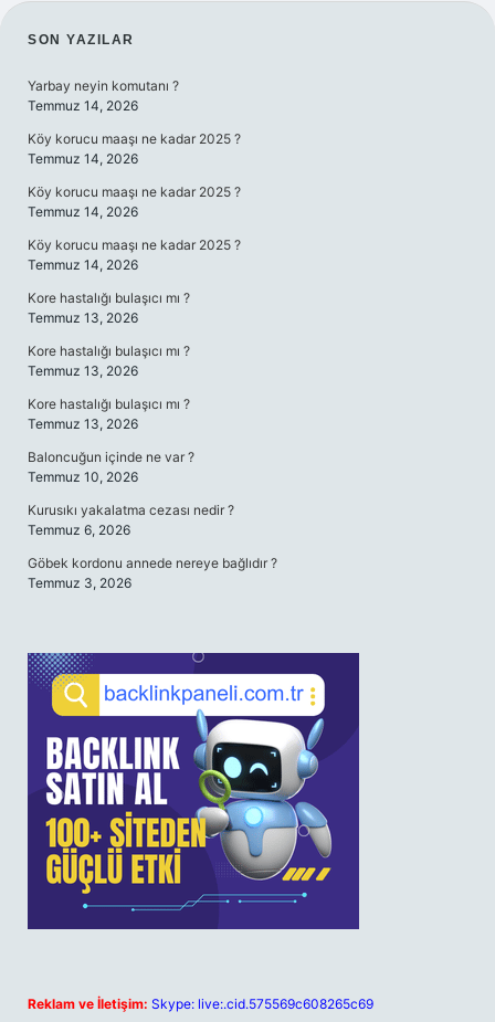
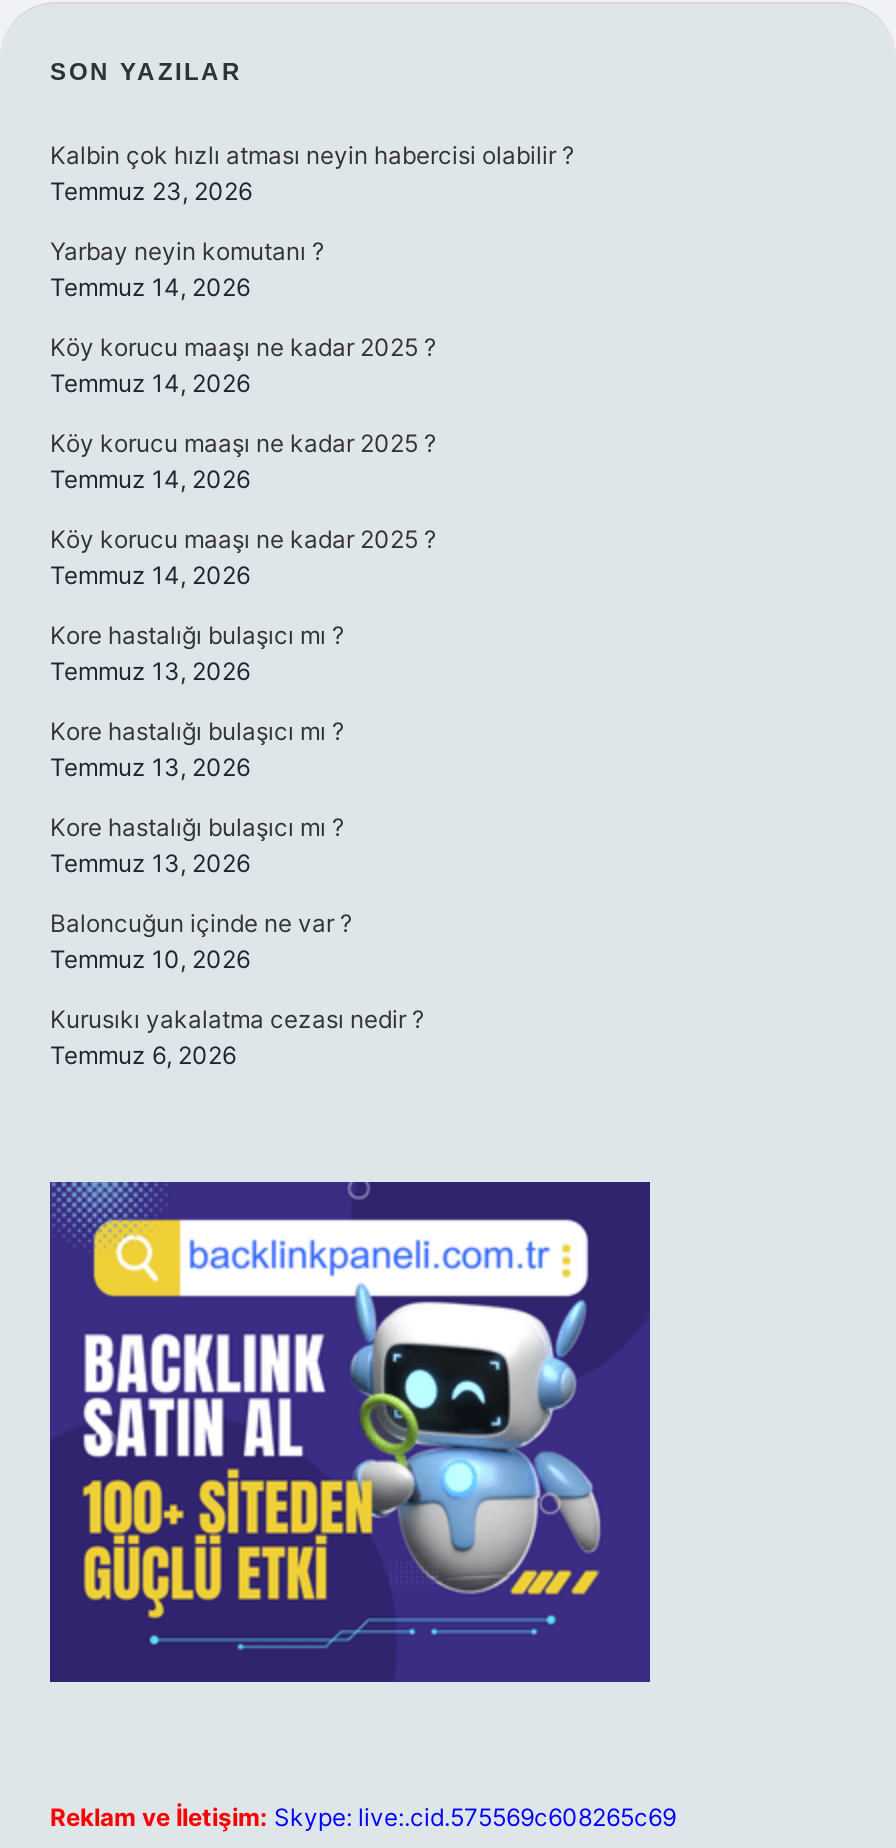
none -> [50,140,574,206] Kalbin çok hızlı atması neyin habercisi olabilir ? | Temmuz 23, 2026
moved [28,77,241,538] -> [50,236,436,1070]: Yarbay neyin komutanı ? | Temmuz 14, 2026 | Köy korucu maaşı ne kadar 2025 ? | ... | Kurusıkı yakalatma cezası nedir ? | Temmuz 6, 2026
[28,555,277,591] Göbek kordonu annede nereye bağlıdır ? | Temmuz 3, 2026 -> none

